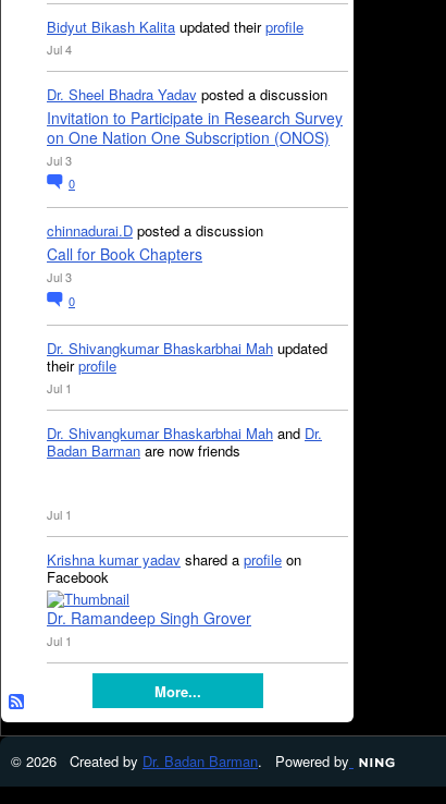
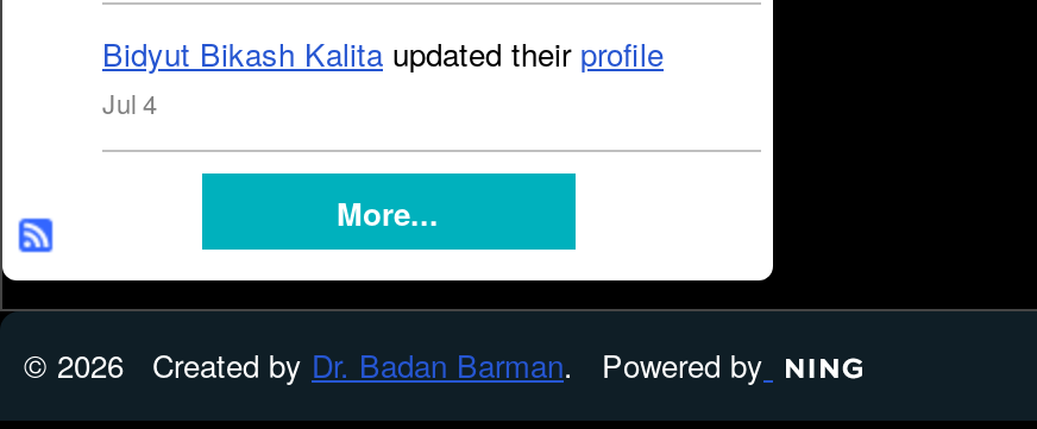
[47,84,343,650] Dr. Sheel Bhadra Yadav posted a discussion | Invitation to Participate in Research Survey | on One Nation One Subscription (ONOS) | Jul 3 | 0 | chinnadurai.D posted a discussion | Call for Book Chapters | Jul 3 | 0 | Dr. Shivangkumar Bhaskarbhai Mah updated | theirprofile | Jul 1 | Dr. Shivangkumar Bhaskarbhai Mah and Dr. | Badan Barmanare now friends | Jul 1 | Krishna kumar yadav shared a profile on | Facebook | Dr. Ramandeep Singh Grover | Jul 1 -> none

